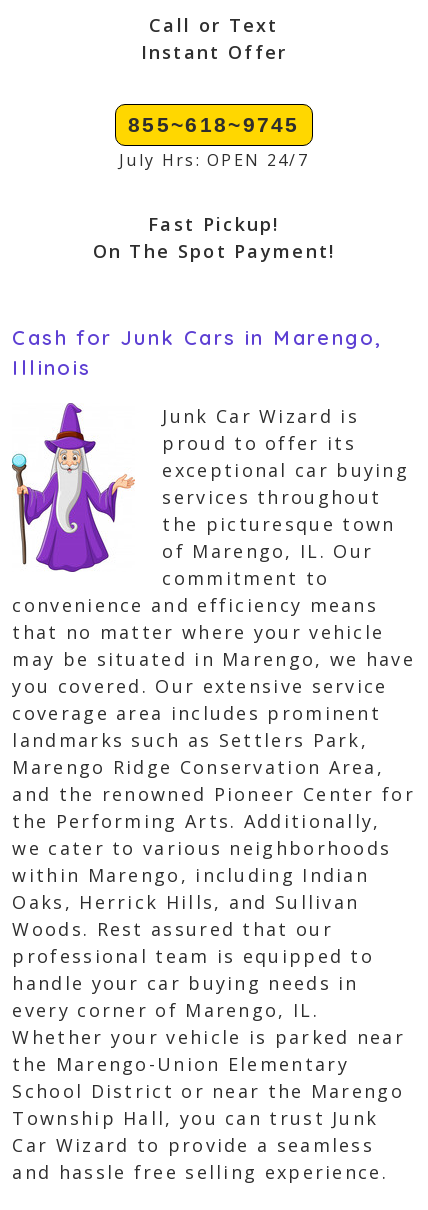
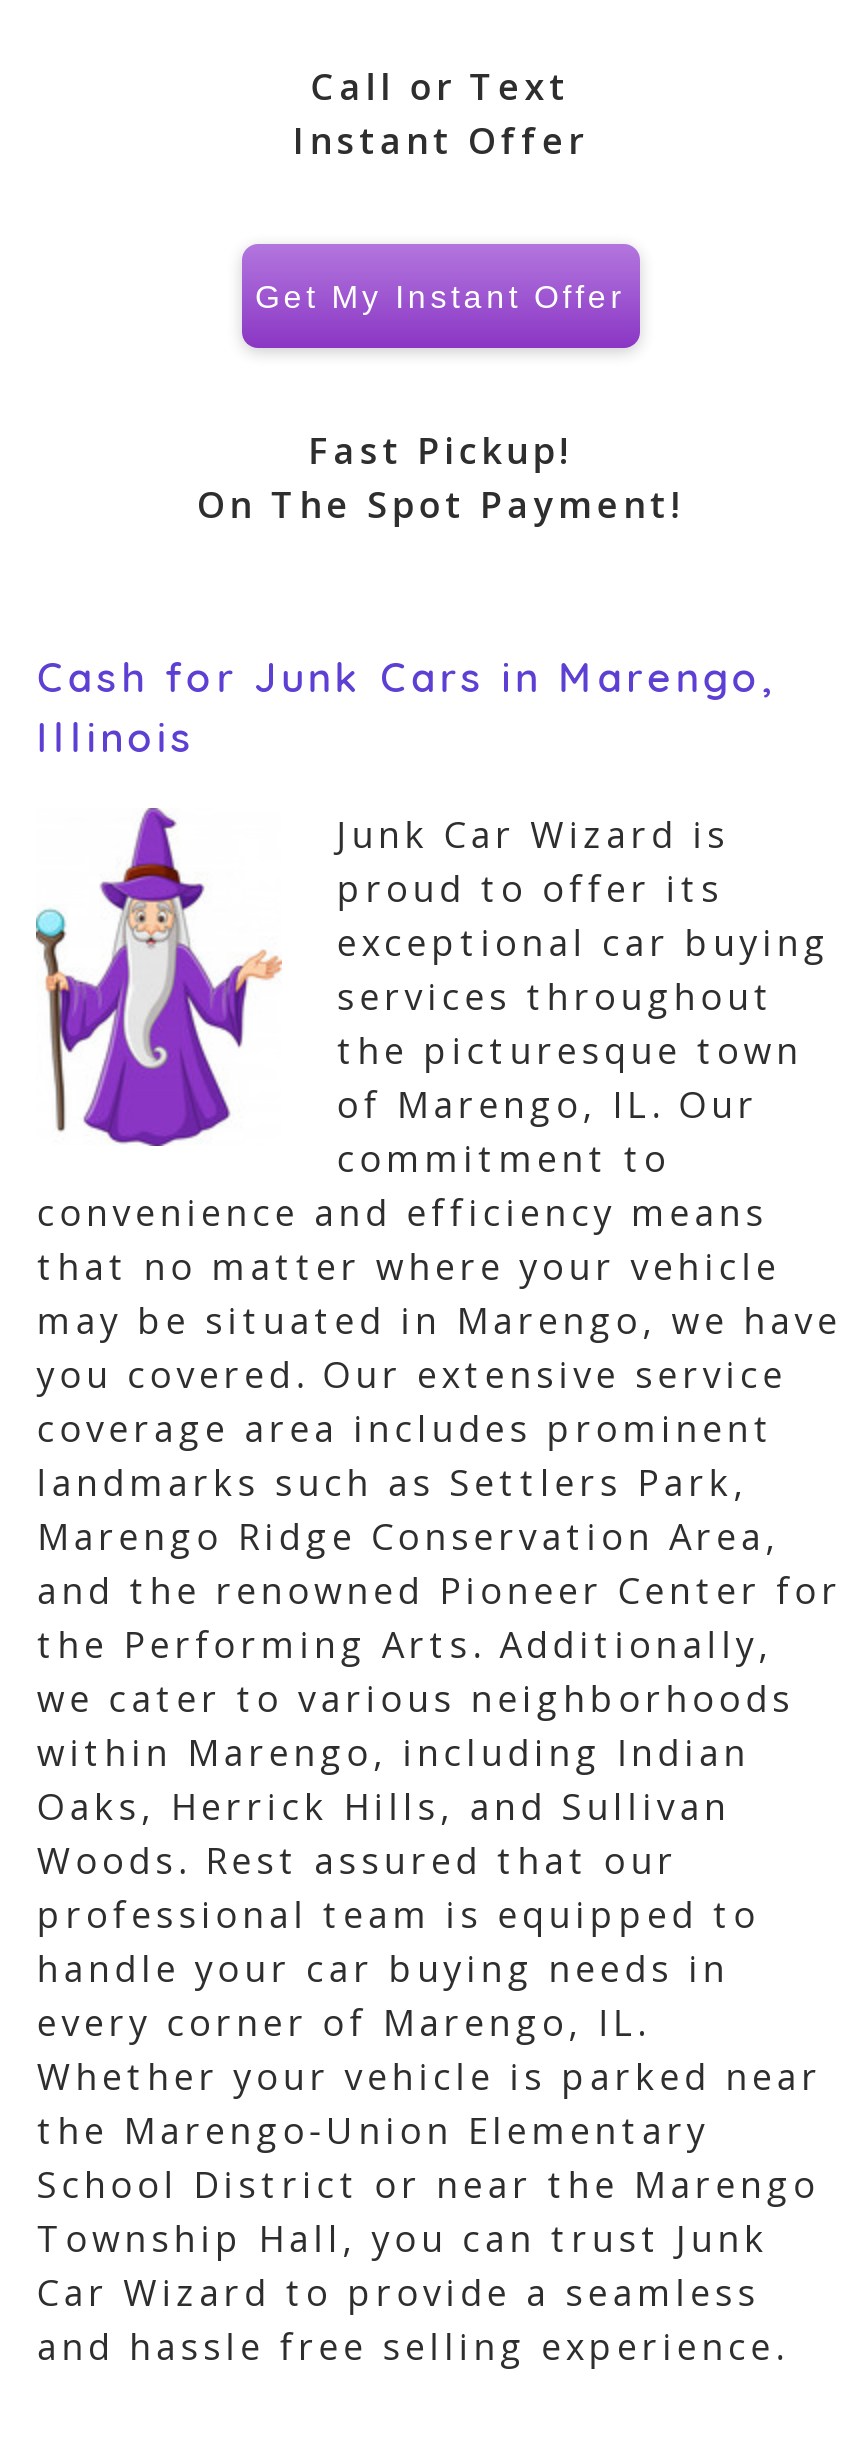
[119,113,309,171] 855~618~9745 | July Hrs: OPEN 24/7 -> [255,280,625,314] Get My Instant Offer

